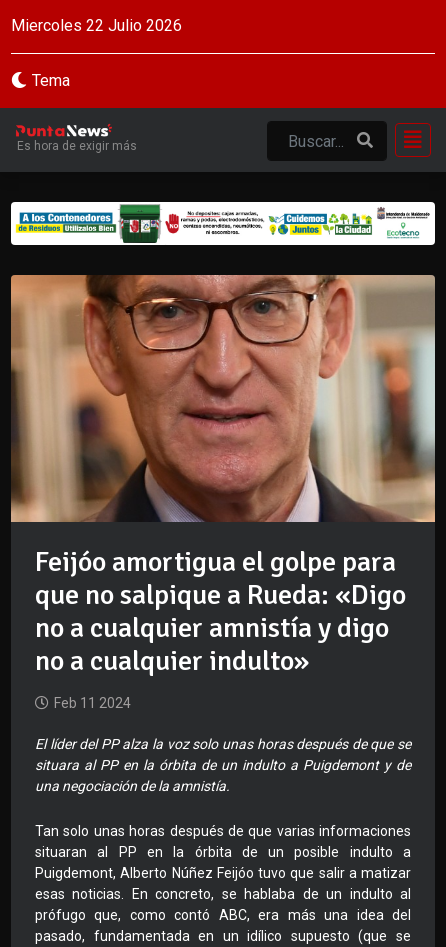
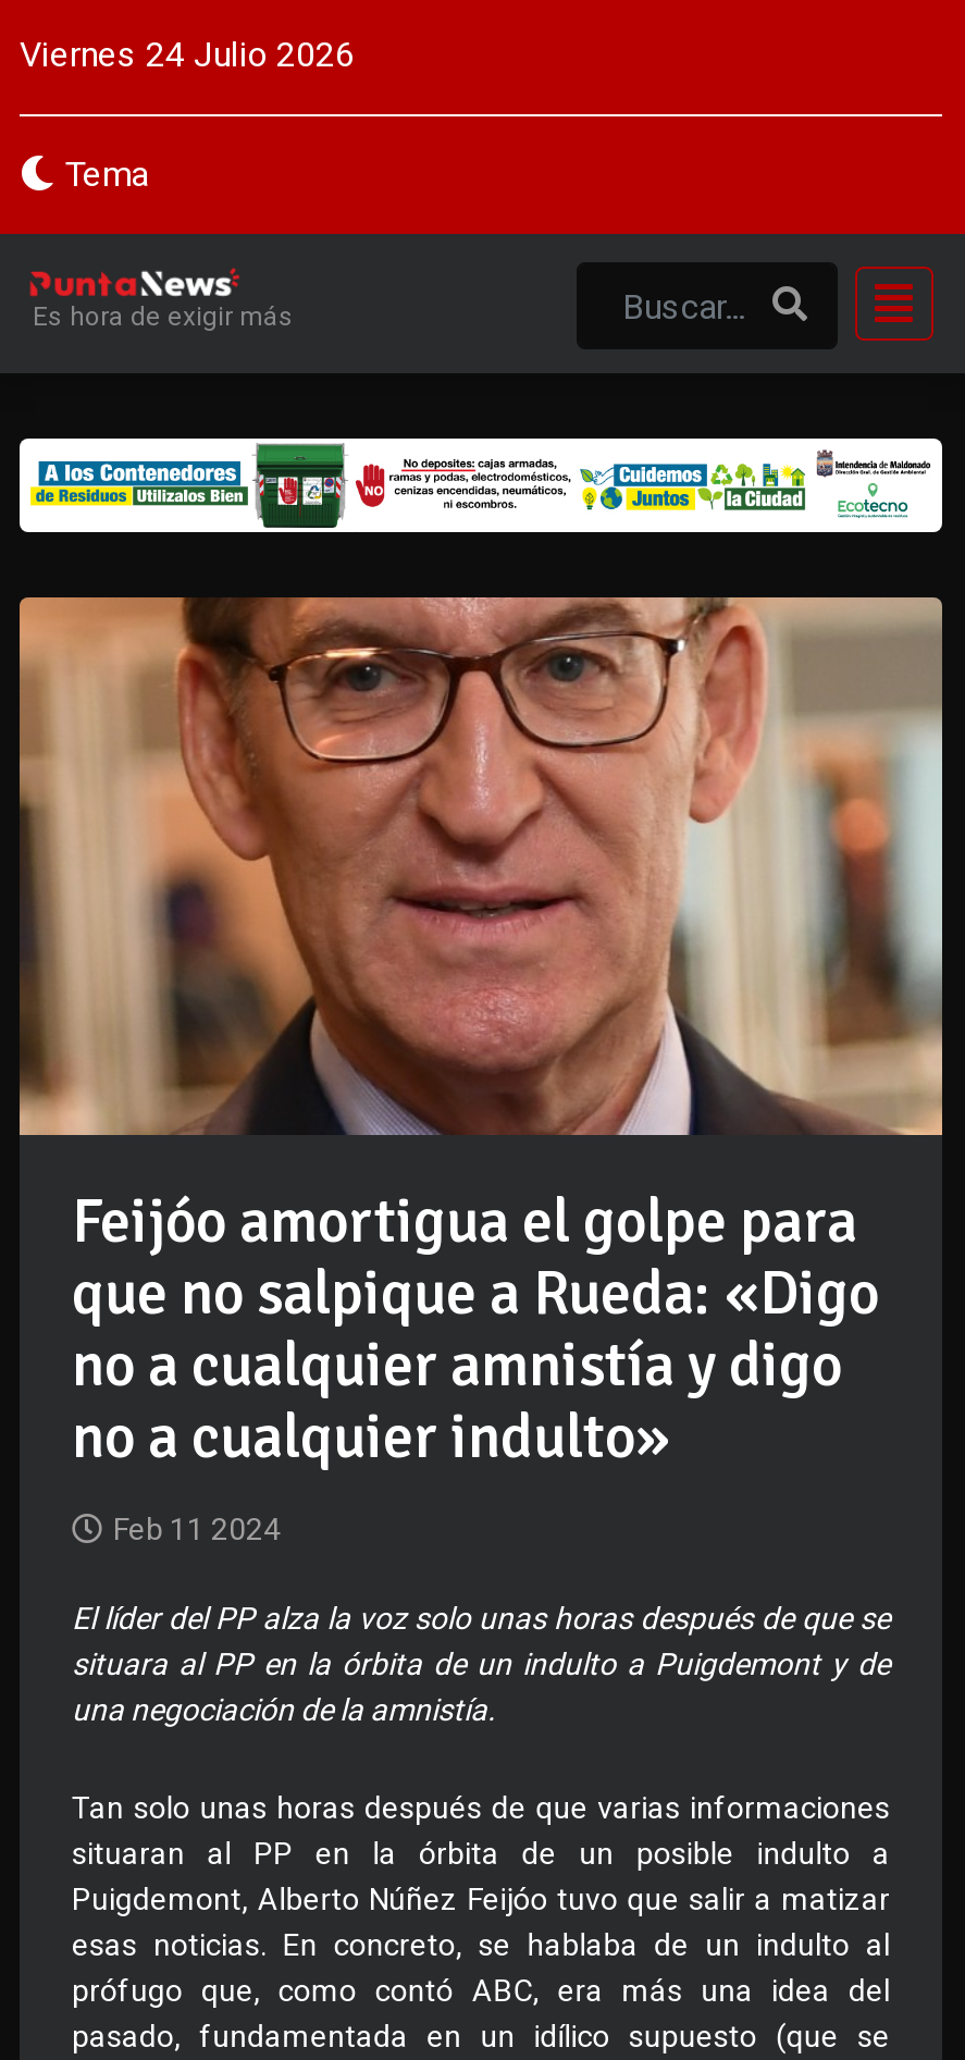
[11,16,182,35] Miercoles 22 Julio 2026 -> [20,34,355,75] Viernes 24 Julio 2026

